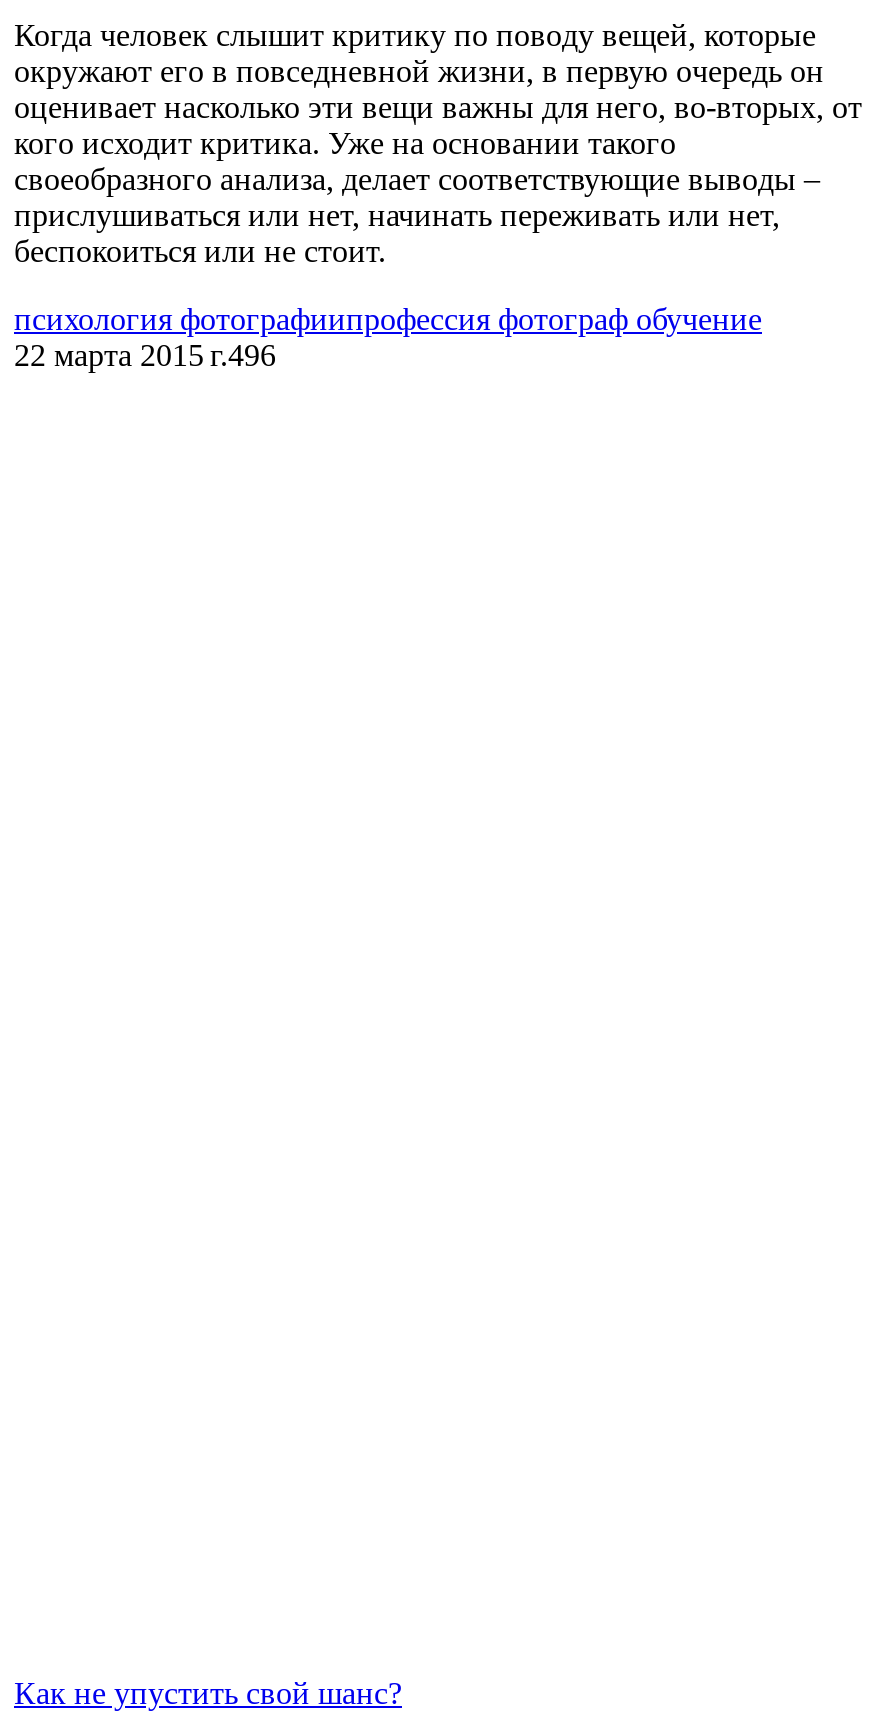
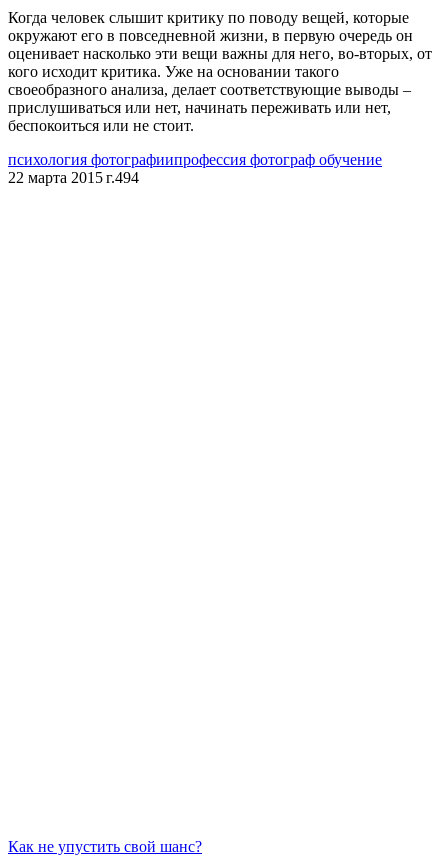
[14,338,276,372] 22 марта 2015 г.496 -> [8,169,139,186] 22 марта 2015 г.494

